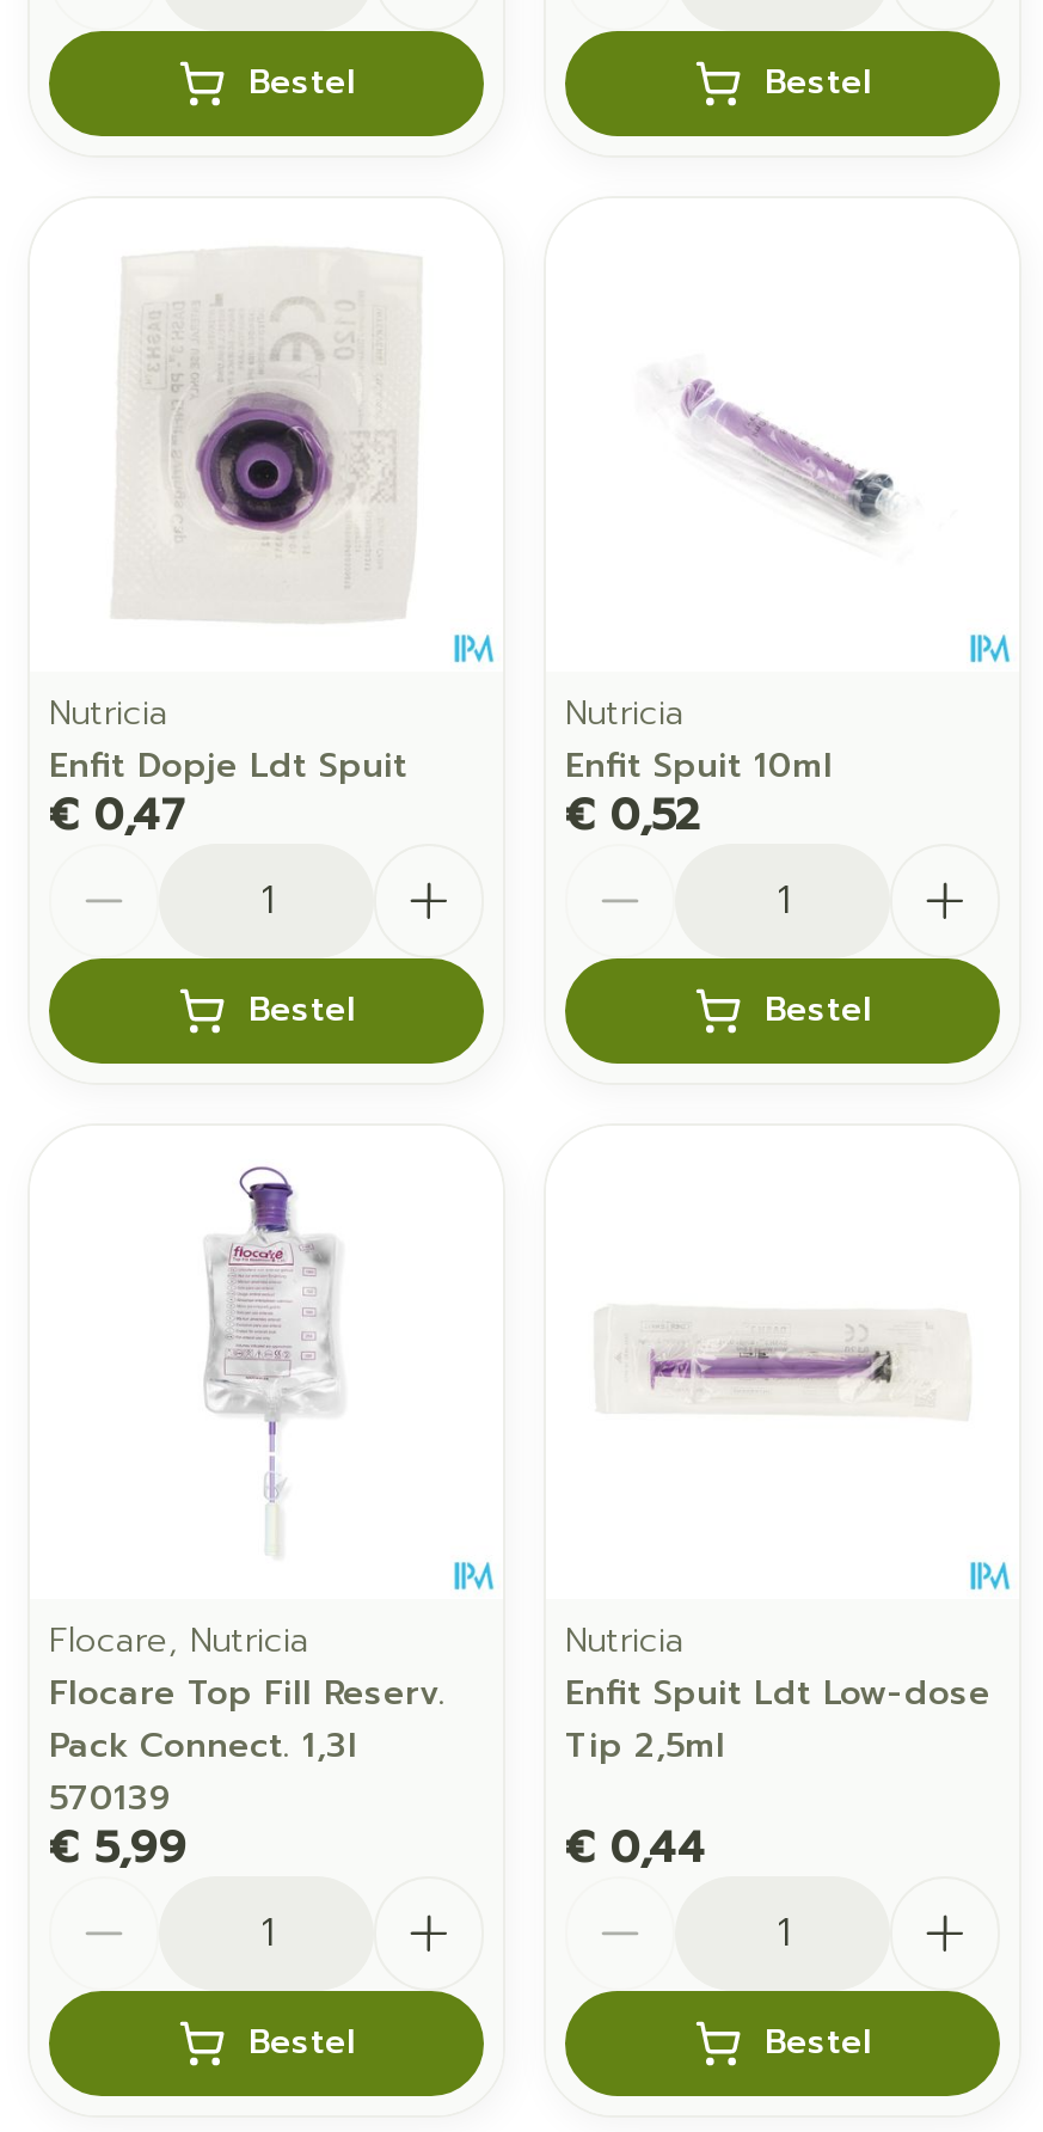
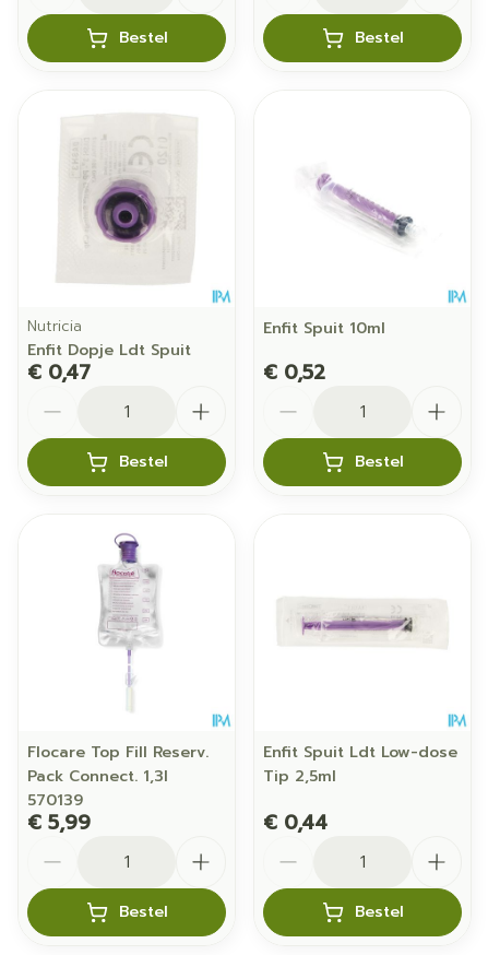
[565,688,685,739] Nutricia -> none
[49,1616,309,1666] Flocare, Nutricia -> none
[565,1616,685,1666] Nutricia -> none

